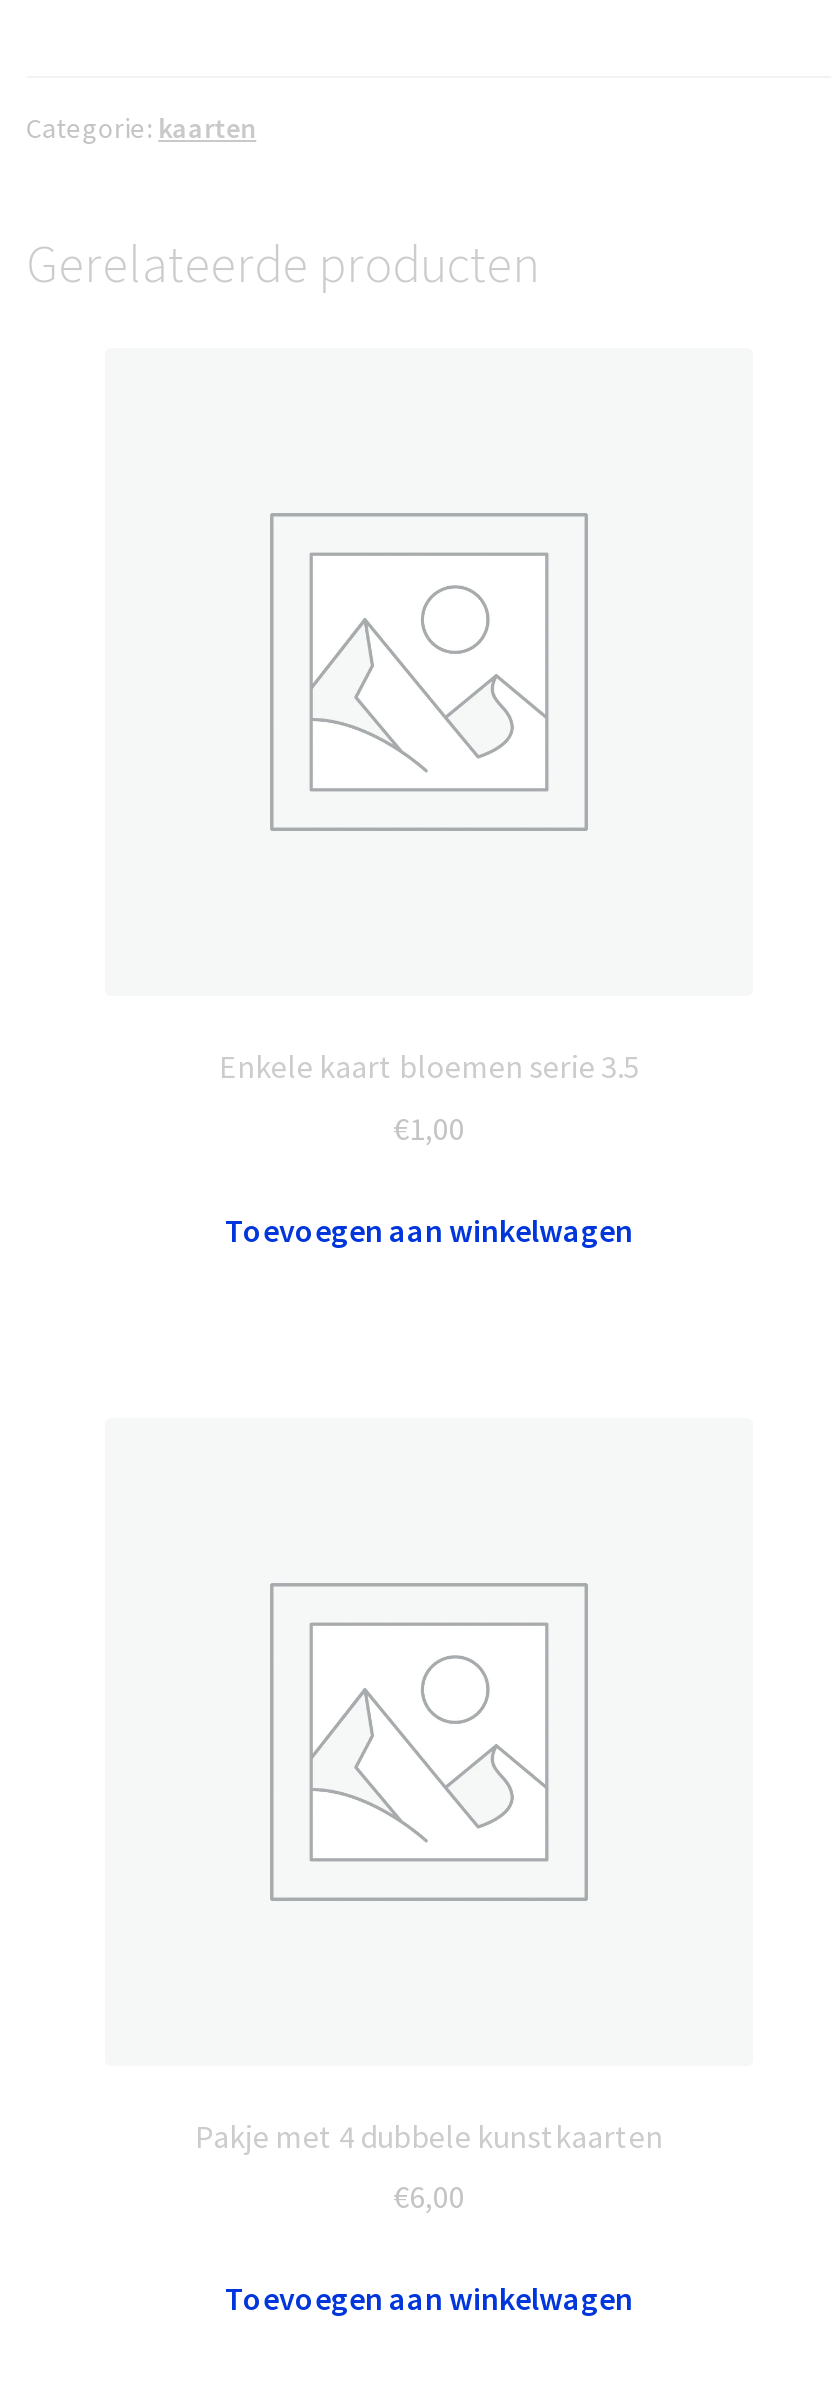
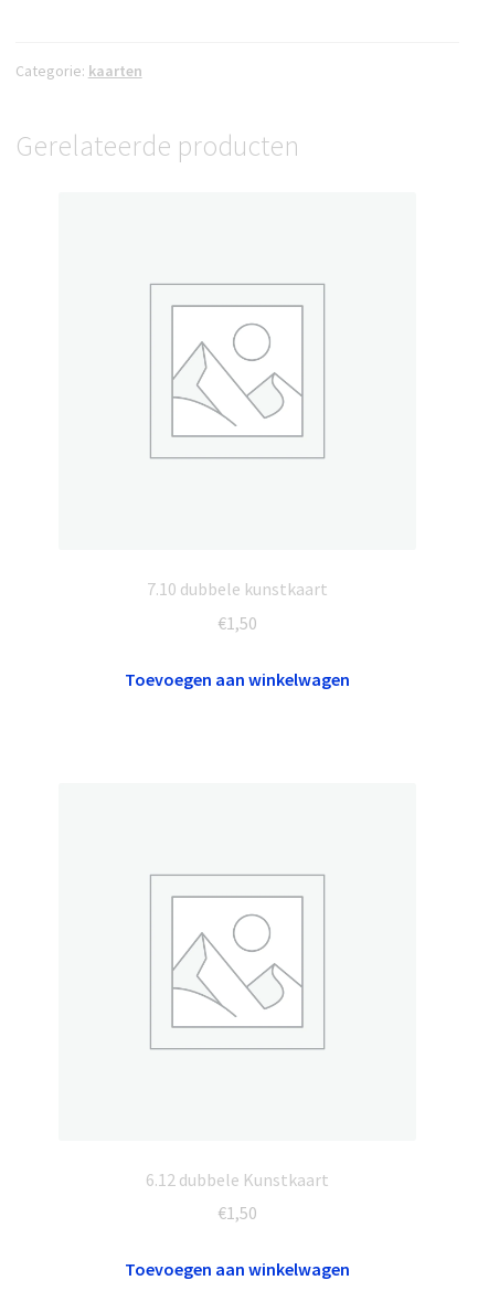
[219,1046,639,1086] Enkele kaart bloemen serie 3.5 -> [147,578,328,600] 7.10 dubbele kunstkaart
[393,1107,465,1147] €1,00 -> [217,611,257,634] €1,50
[195,2116,663,2156] Pakje met 4 dubbele kunstkaarten -> [146,1168,329,1190] 6.12 dubbele Kunstkaart
[393,2177,465,2217] €6,00 -> [217,1202,257,1224] €1,50

